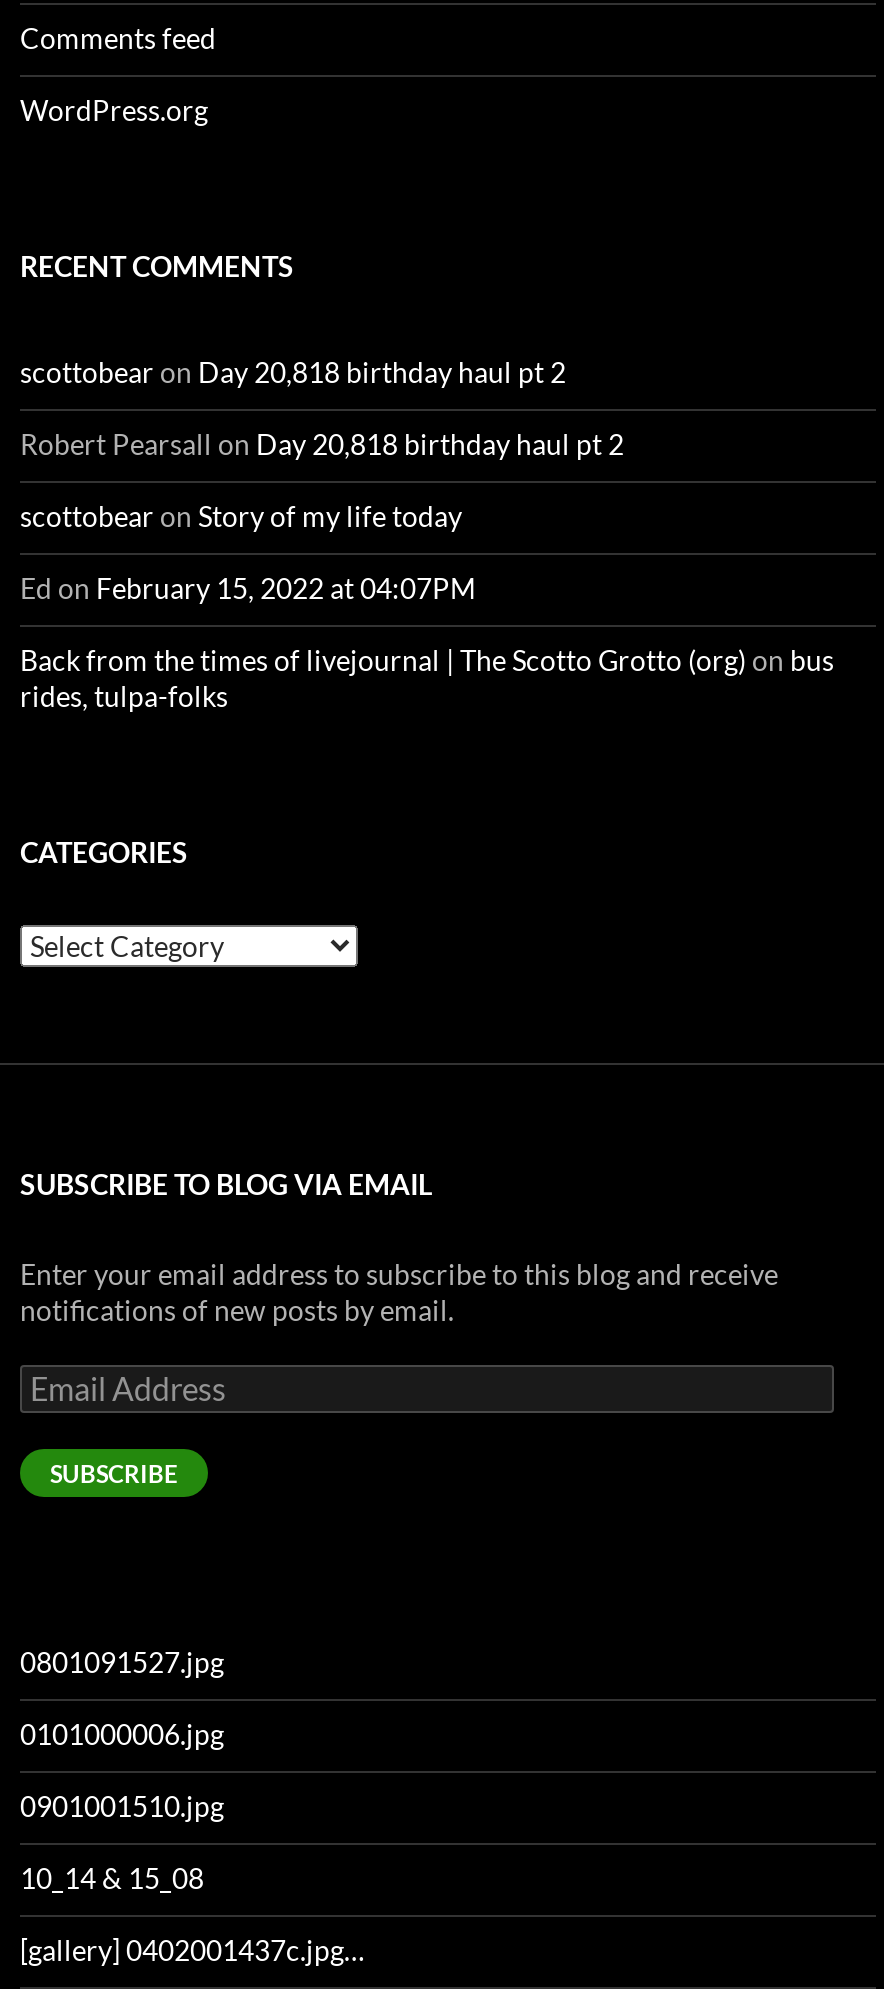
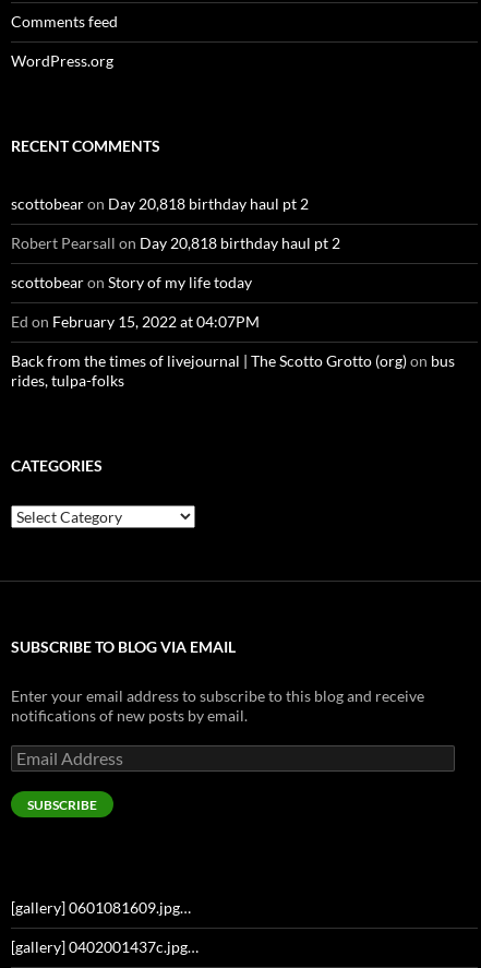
[20,1646,224,1896] 0801091527.jpg | 0101000006.jpg | 0901001510.jpg | 10_14 & 15_08 -> [11,898,191,917] [gallery] 0601081609.jpg…

